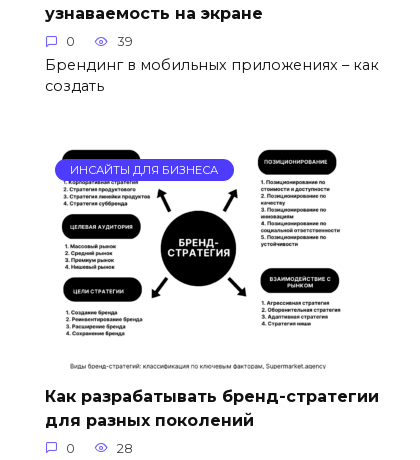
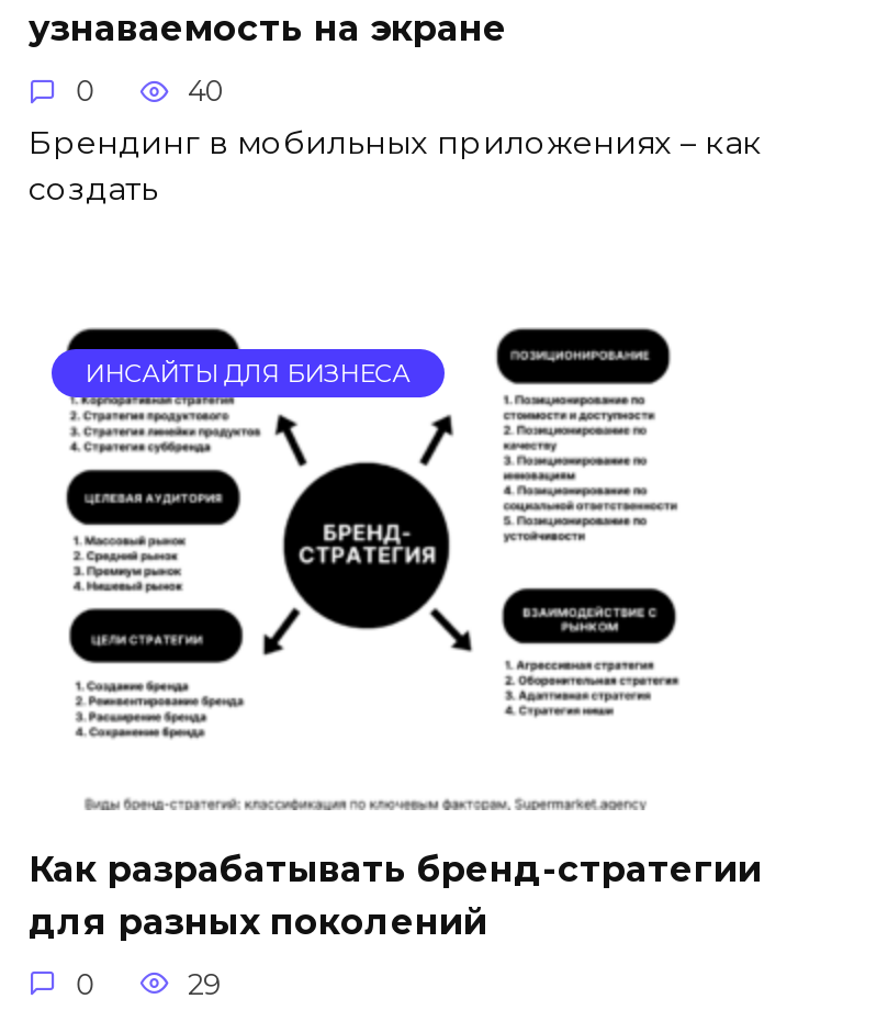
[117,34,133,49] 39 -> [188,75,225,108] 40
[117,441,133,456] 28 -> [188,968,221,1001] 29

